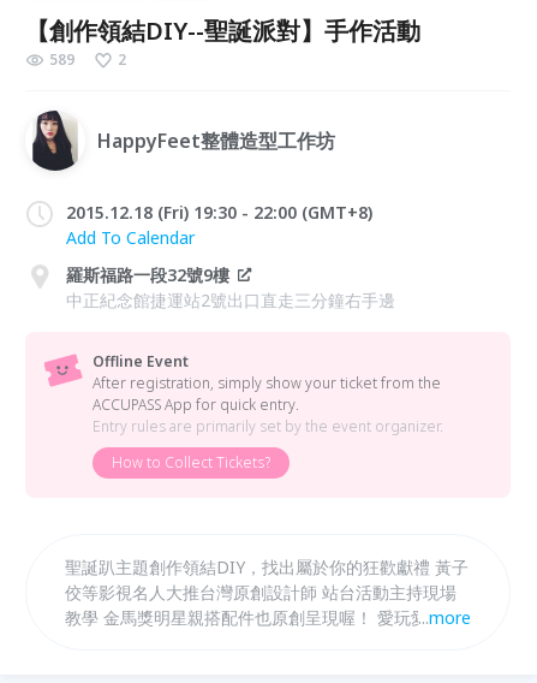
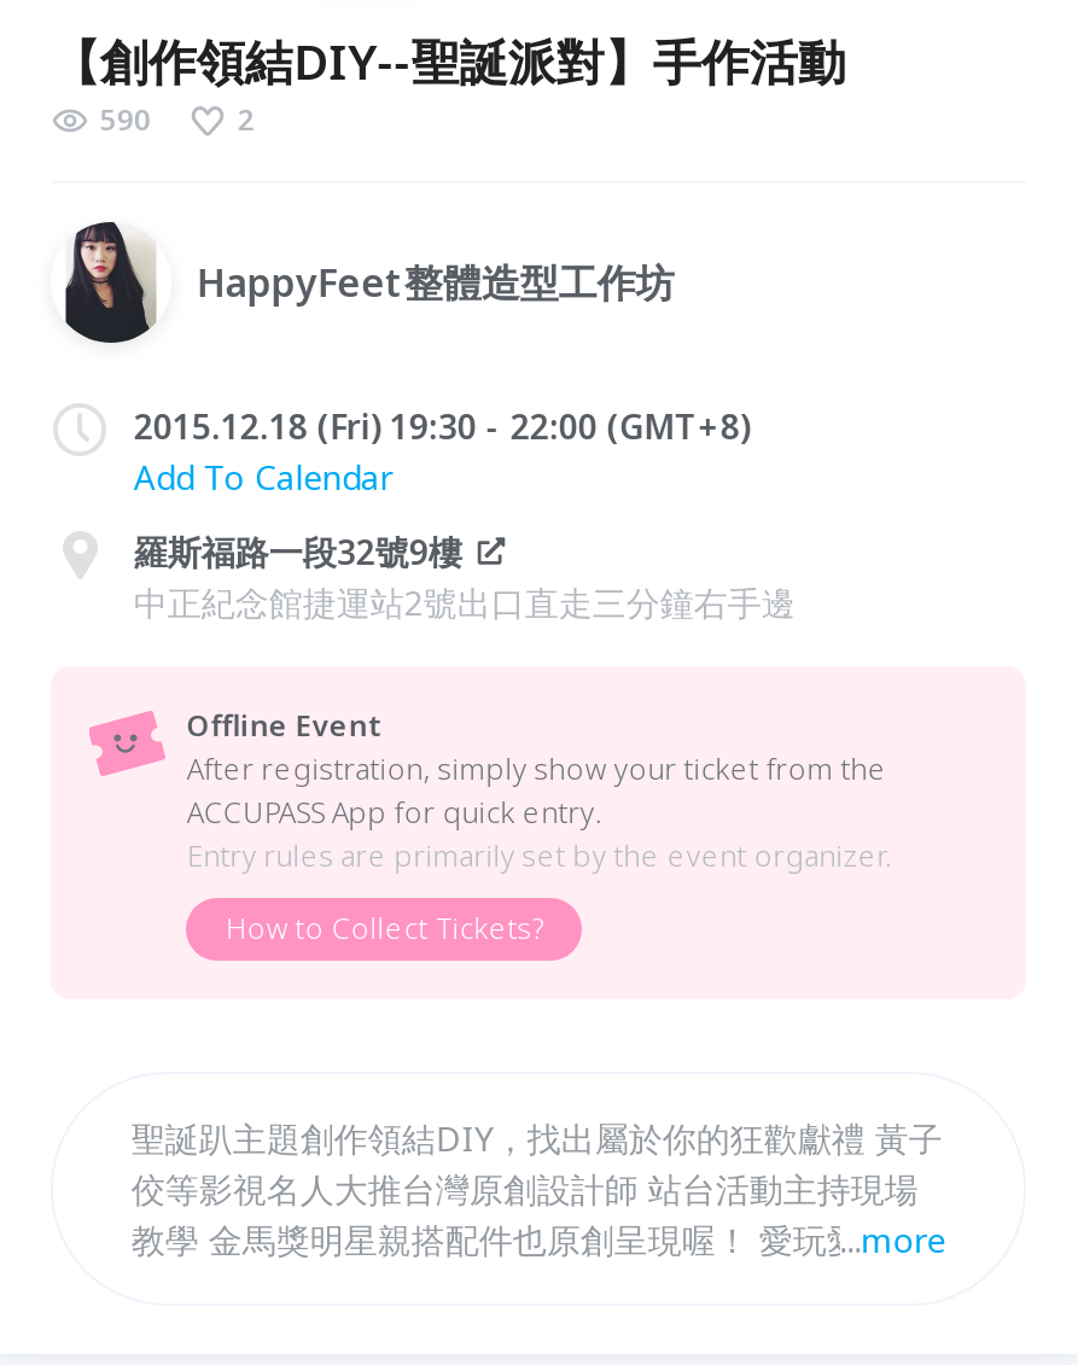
[50,49,75,70] 589 -> [100,99,151,140] 590

